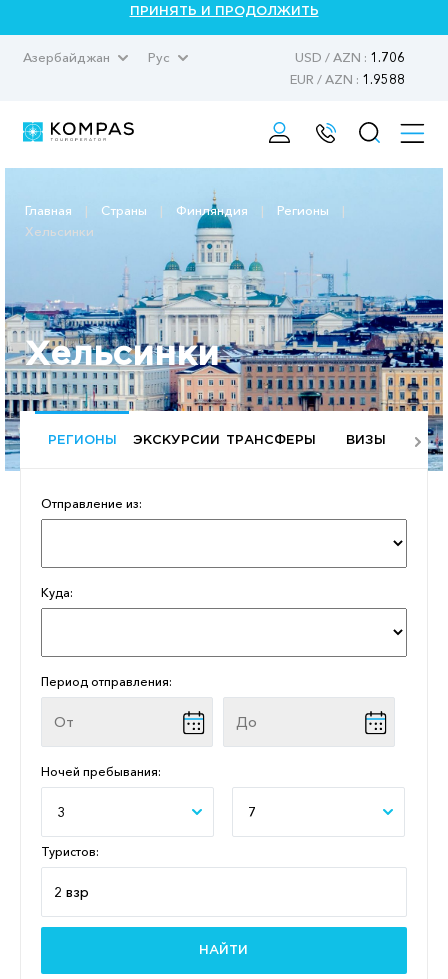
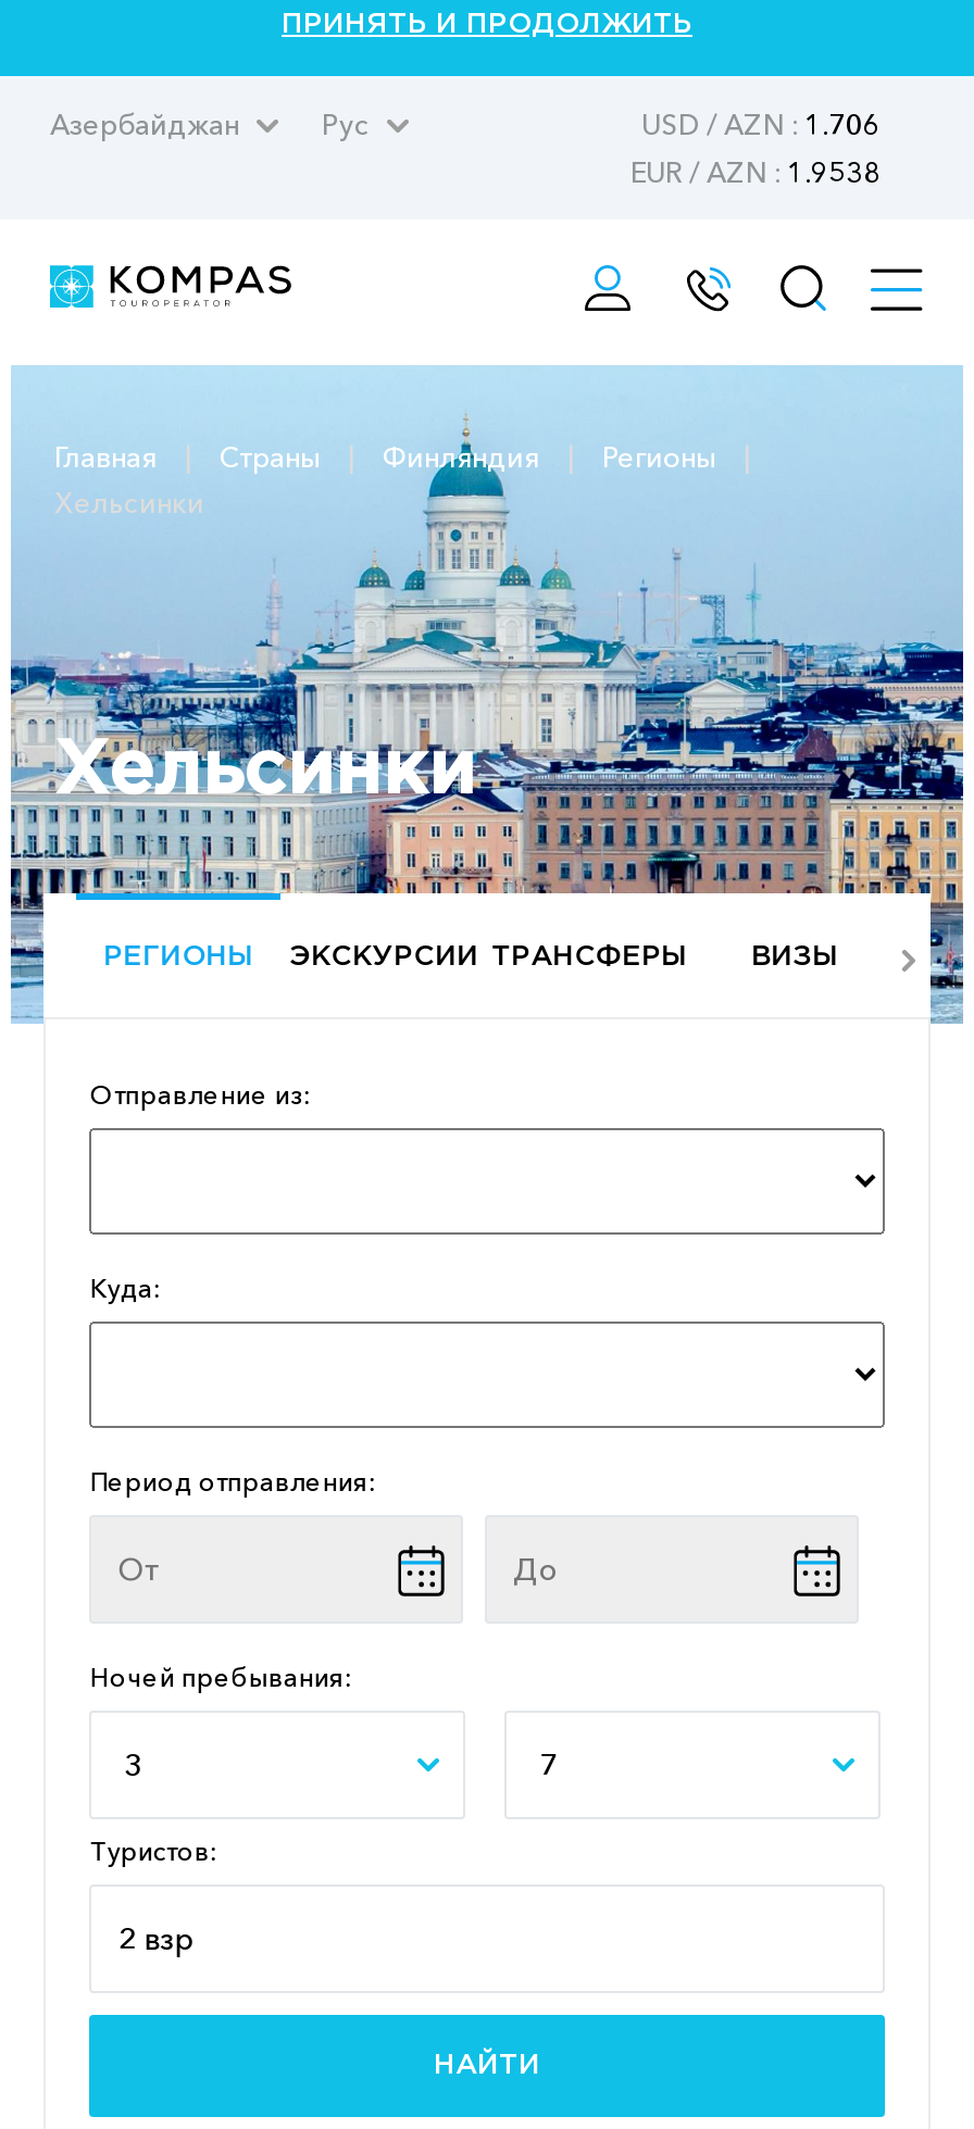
[290,71,405,87] EUR / AZN : 1.9588 -> [630,154,881,189] EUR / AZN : 1.9538

